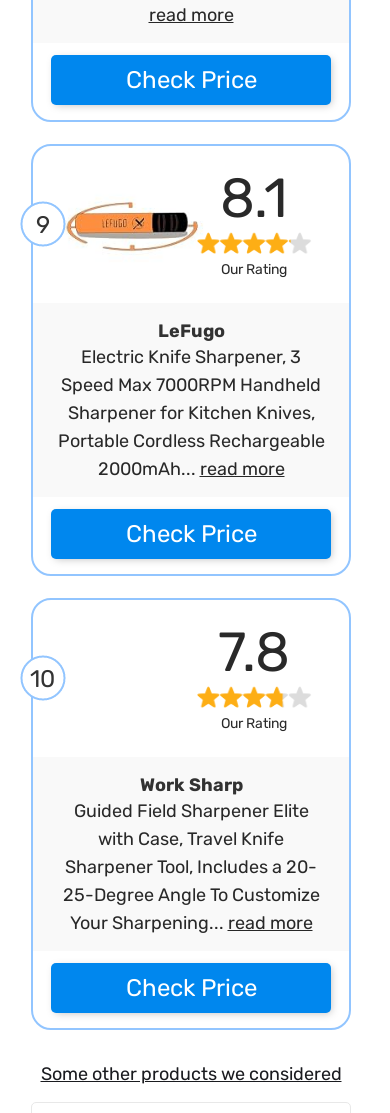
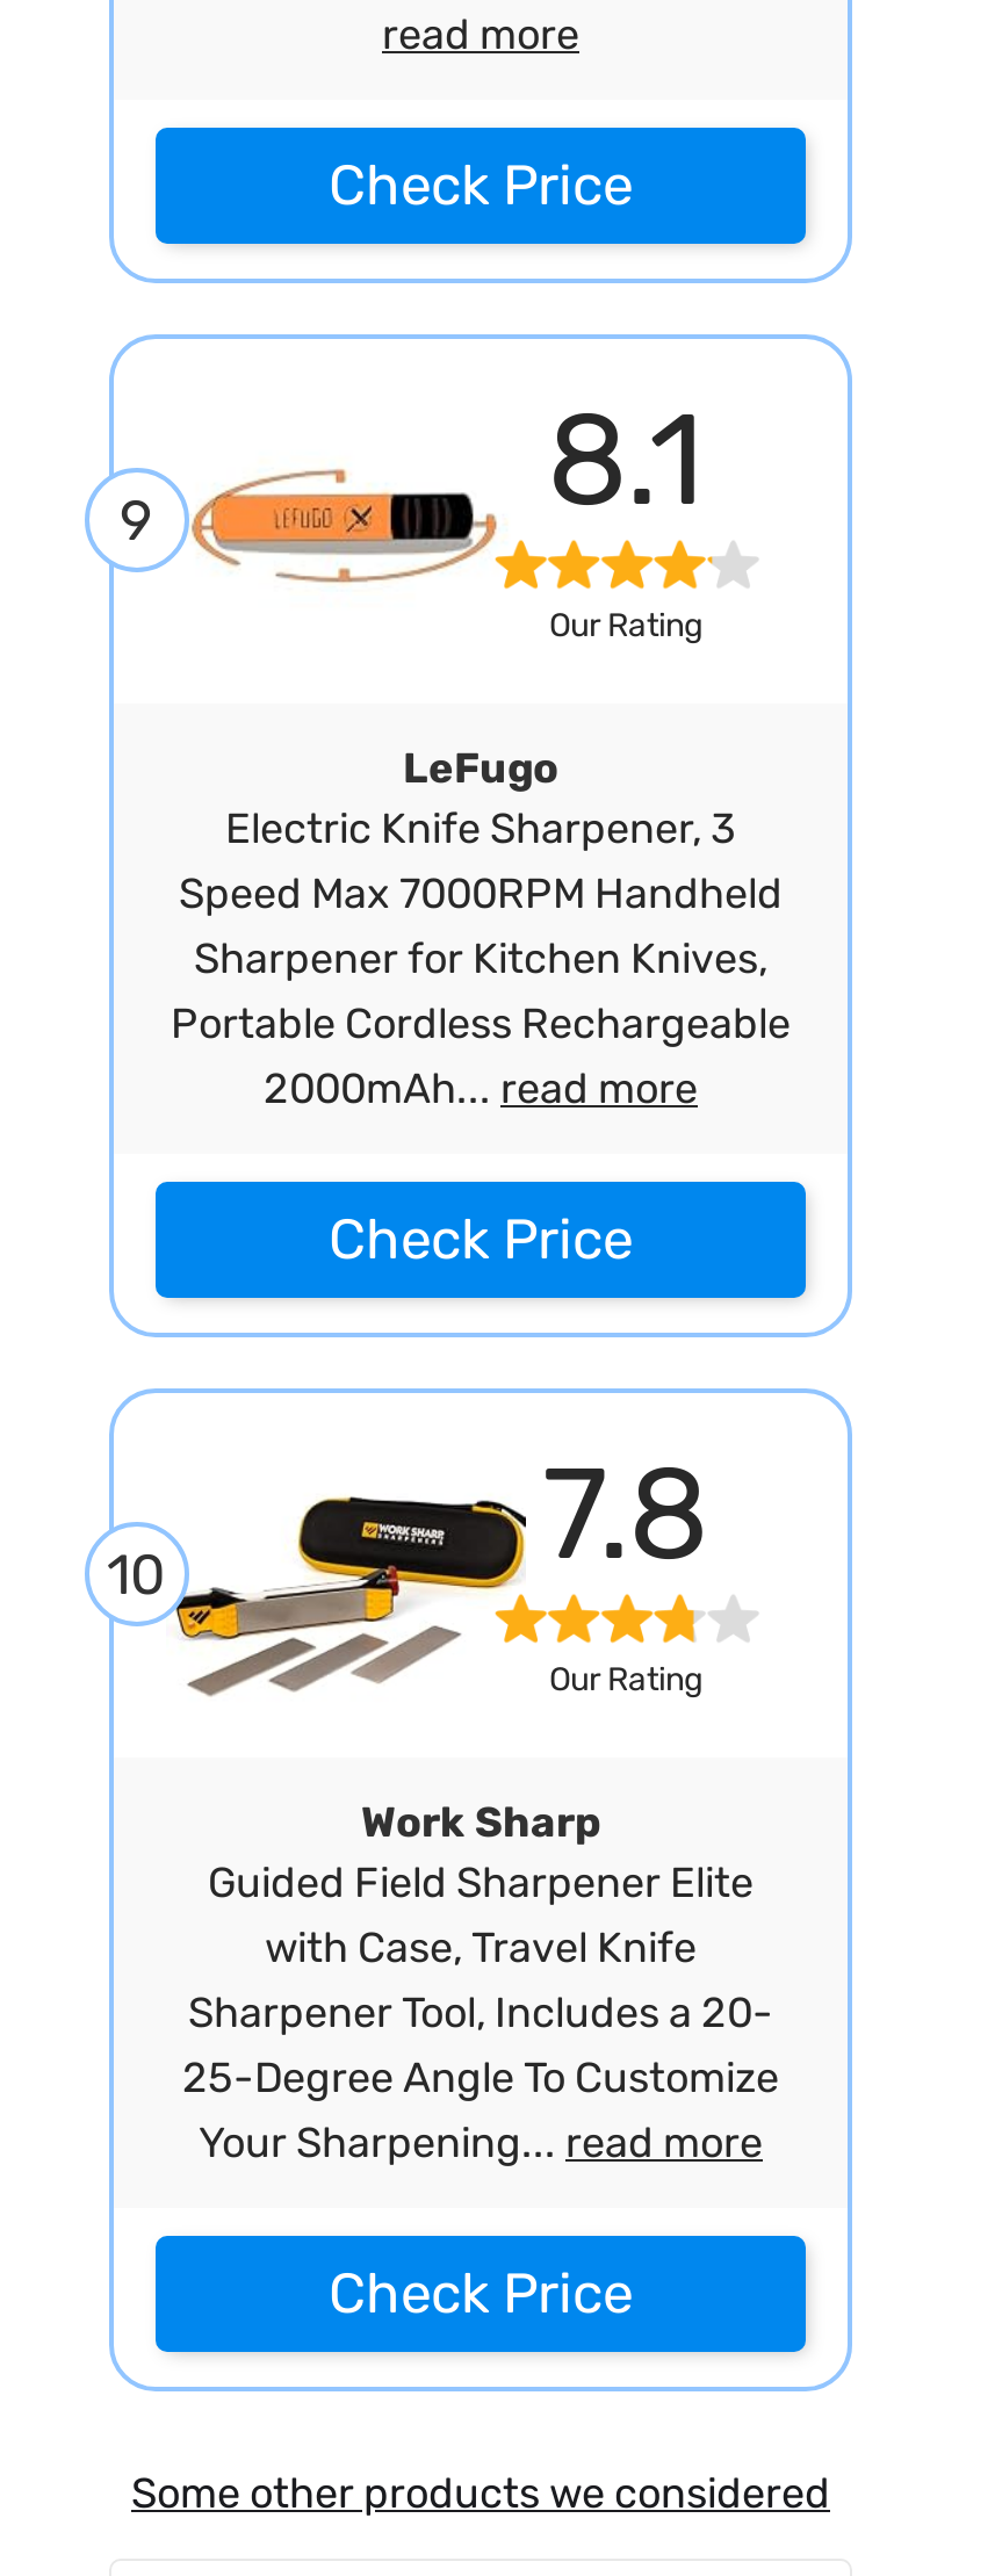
none -> [174,1495,529,1697] [image]

